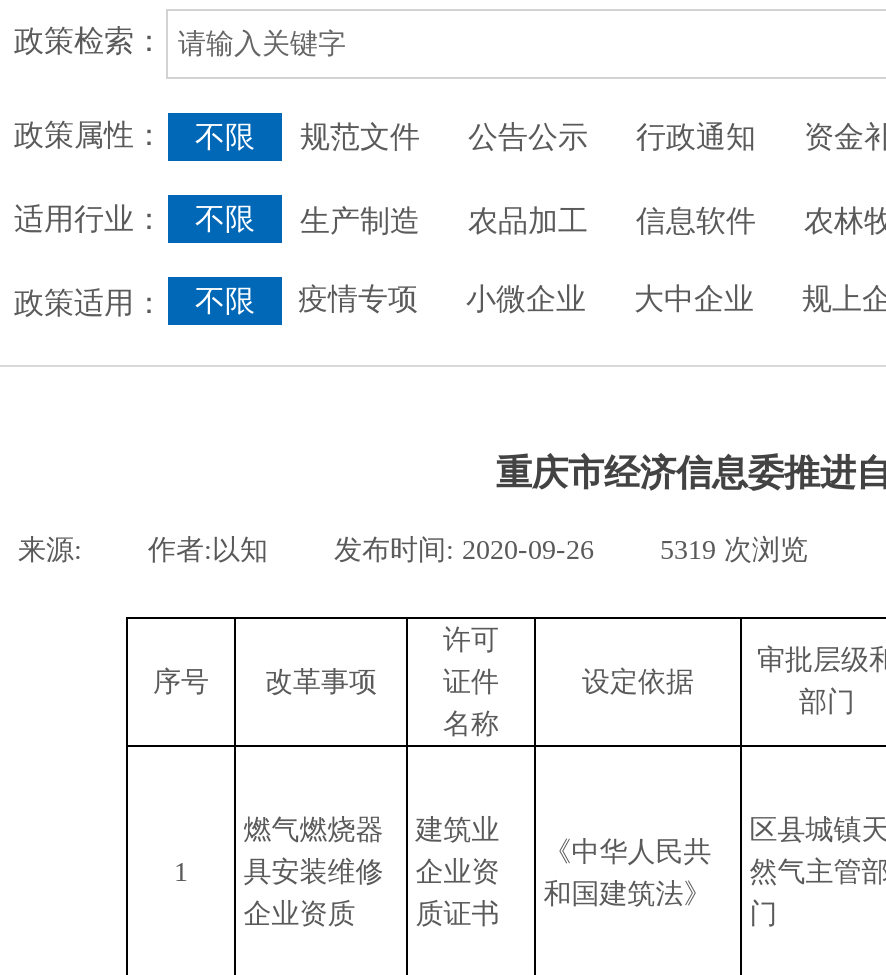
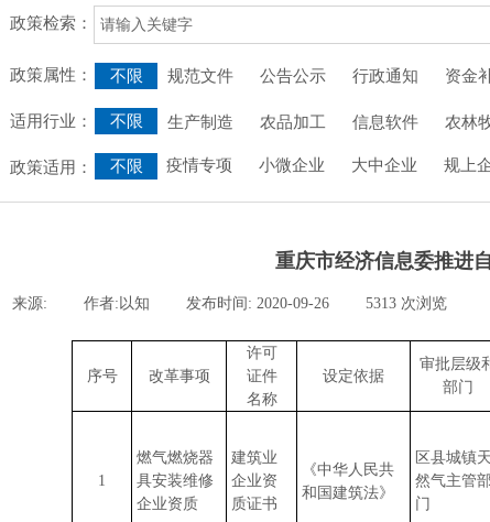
[660,535,808,565] 5319次浏览 -> [366,295,447,312] 5313次浏览

